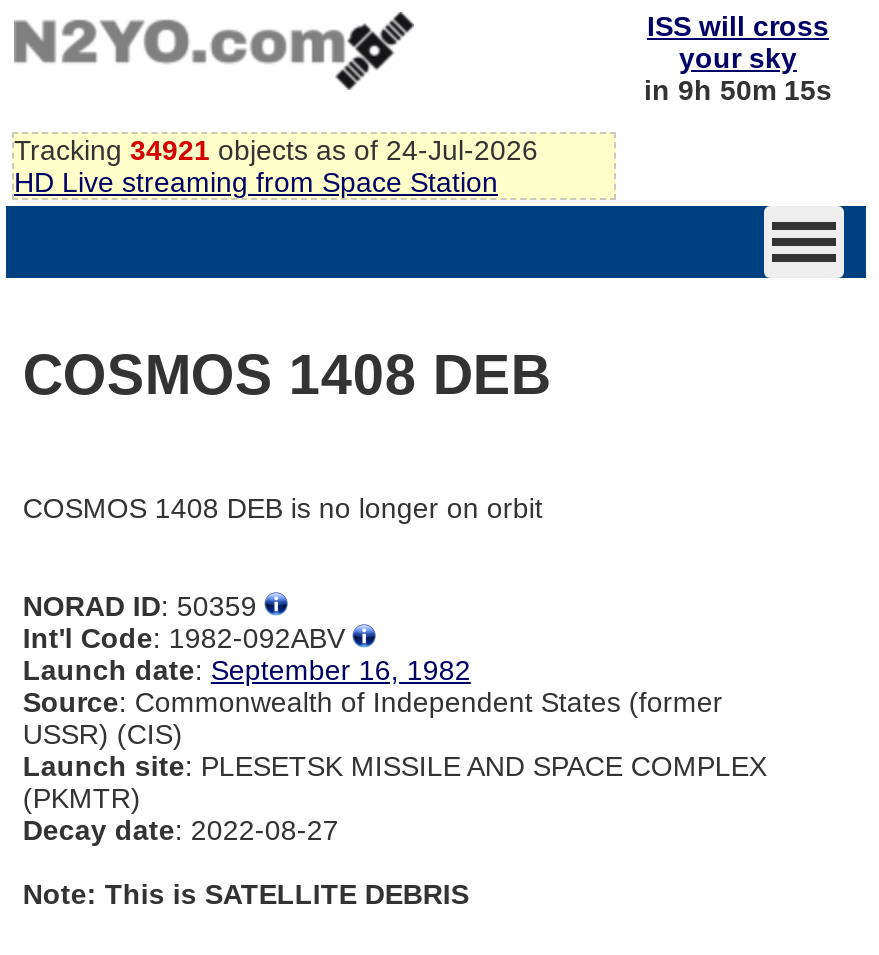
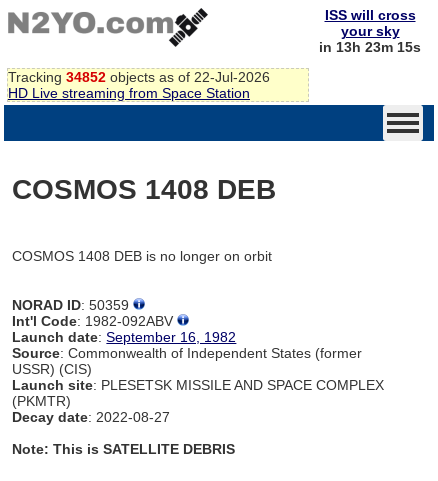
[644,74,832,106] in 9h 50m 15s -> [319,39,421,55] in 13h 23m 15s
[14,134,538,166] Tracking 34921 objects as of 24-Jul-2026 -> [8,69,270,85] Tracking 34852 objects as of 22-Jul-2026

